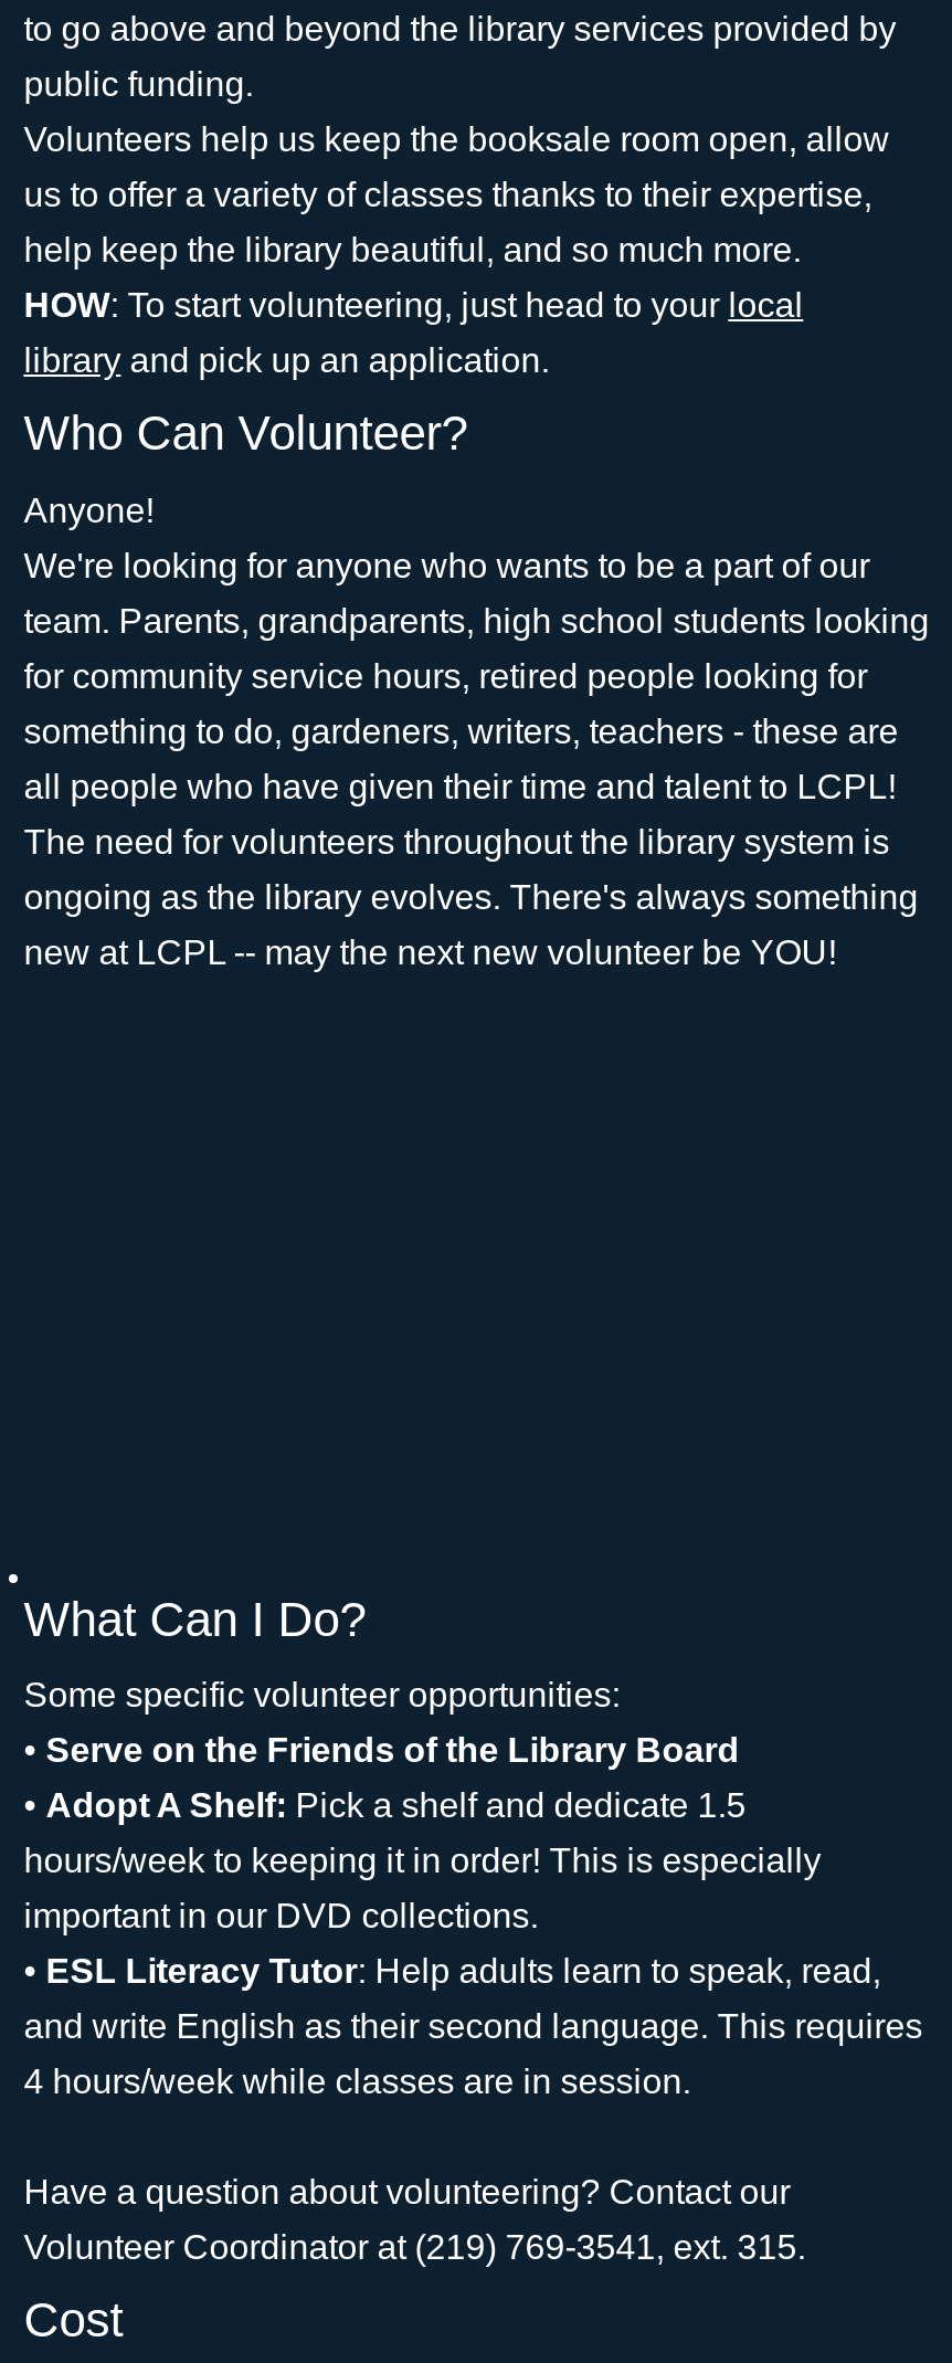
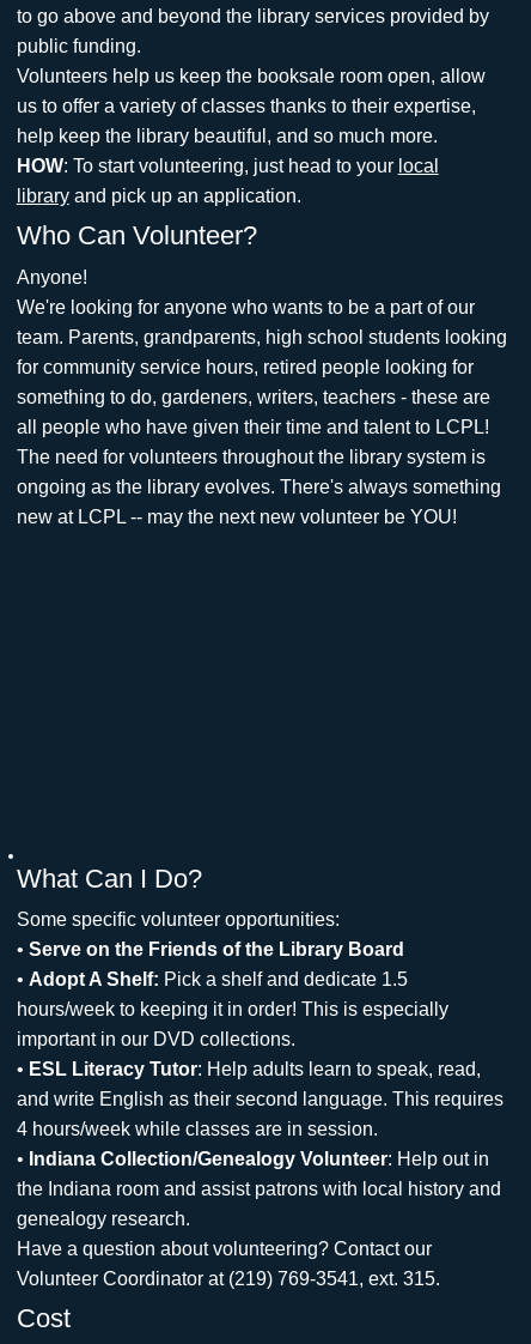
none -> [16,1149,501,1229] • Indiana Collection/Genealogy Volunteer: Help out in | the Indiana room and assist patrons with local history and | genealogy research.

